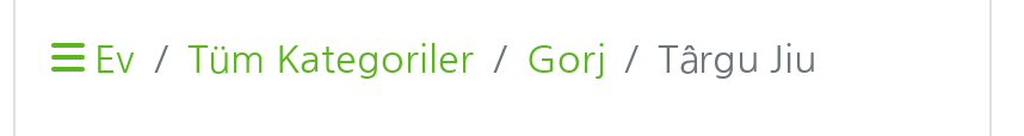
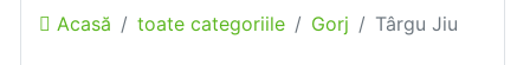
[85,36,474,81] Ev | Tüm Kategoriler -> [51,12,285,36] Acasă | toate categoriile

